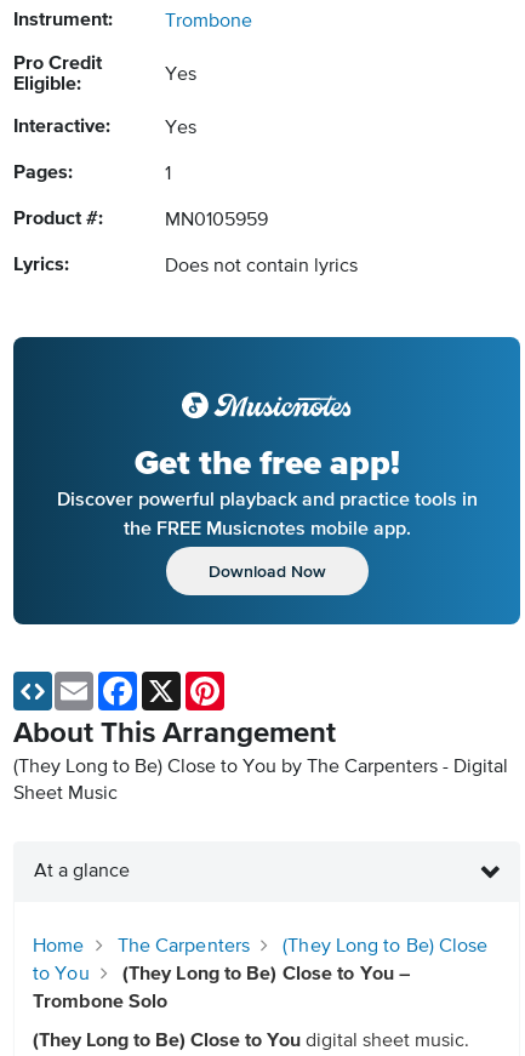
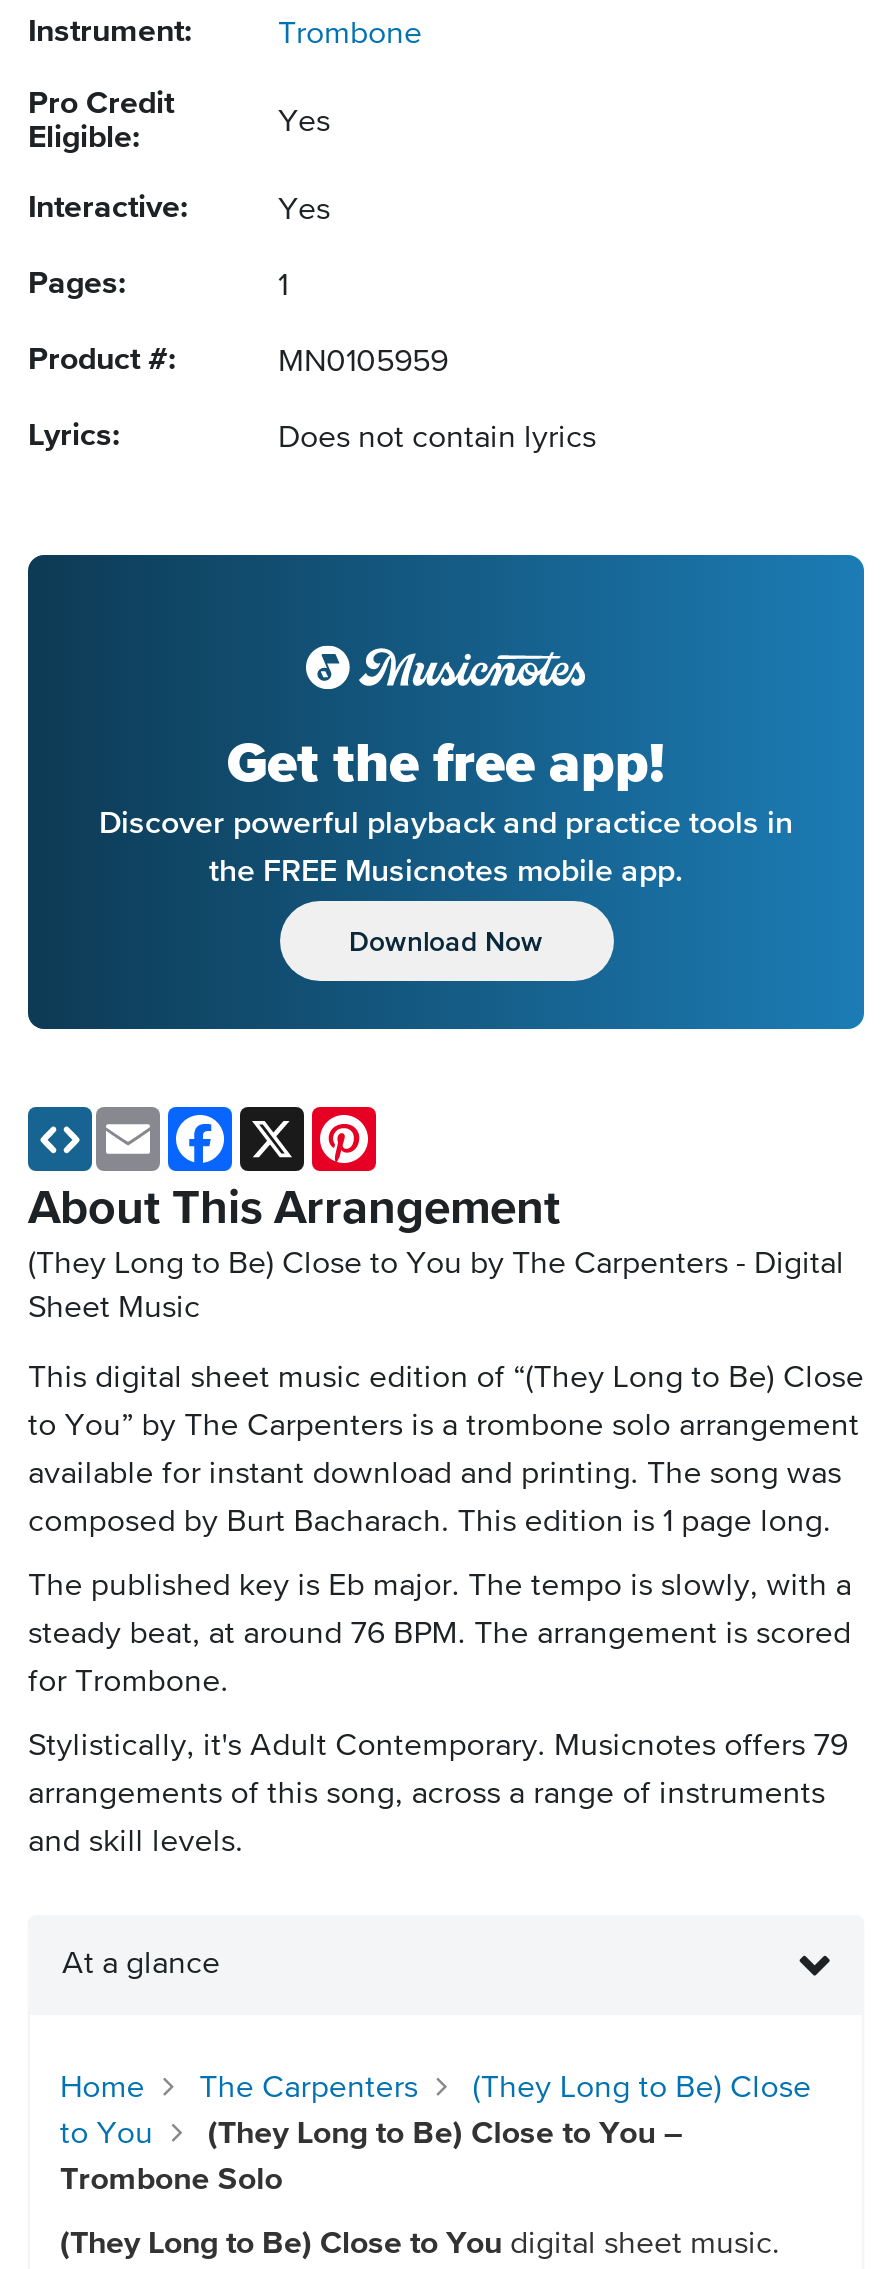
none -> [28,1364,864,1860] This digital sheet music edition of “(They Long to Be) Close | to You” by The Carpenters is a trombone solo arrangement | available for instant download and printing. The song was | composed by Burt Bacharach. This edition is 1 page long. | The published key is Eb major. The tempo is slowly, with a | steady beat, at around 76 BPM. The arrangement is scored | for Trombone. | Stylistically, it's Adult Contemporary. Musicnotes offers 79 | arrangements of this song, across a range of instruments | and skill levels.

